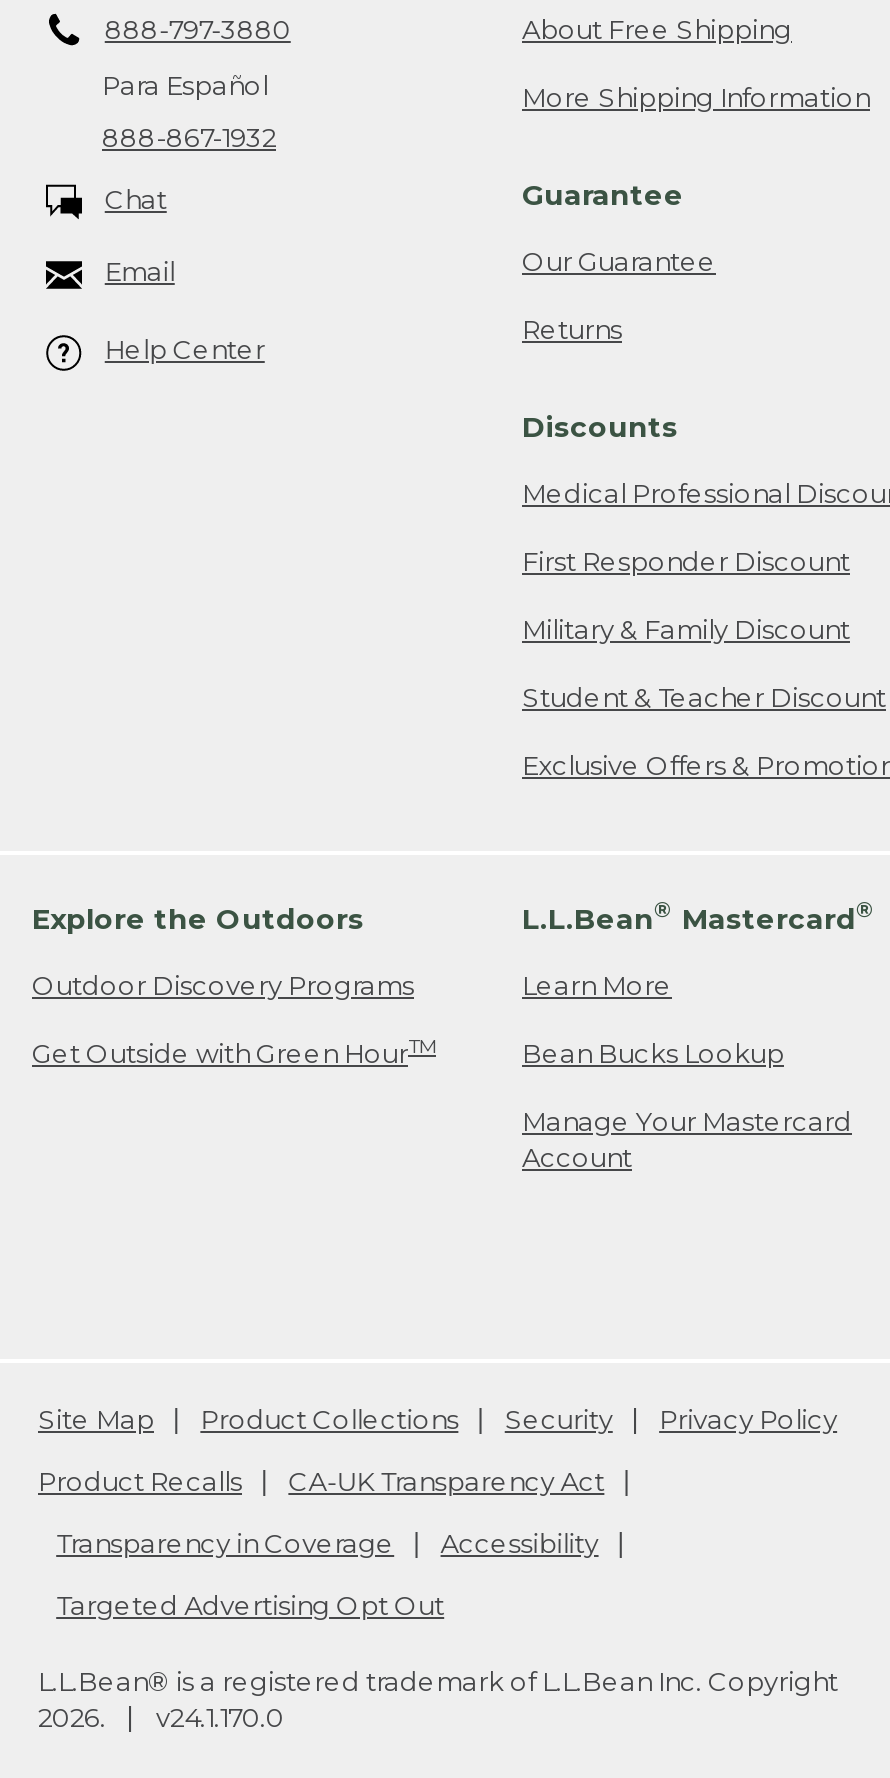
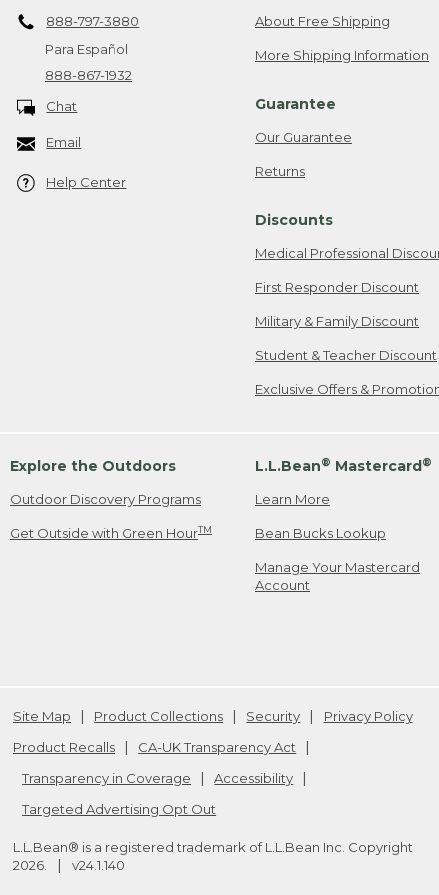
[38,1701,284,1733] 2026. v24.1.170.0 -> [13,857,125,873] 2026. v24.1.140

